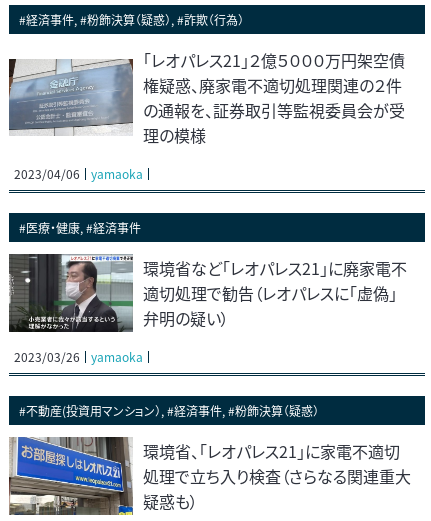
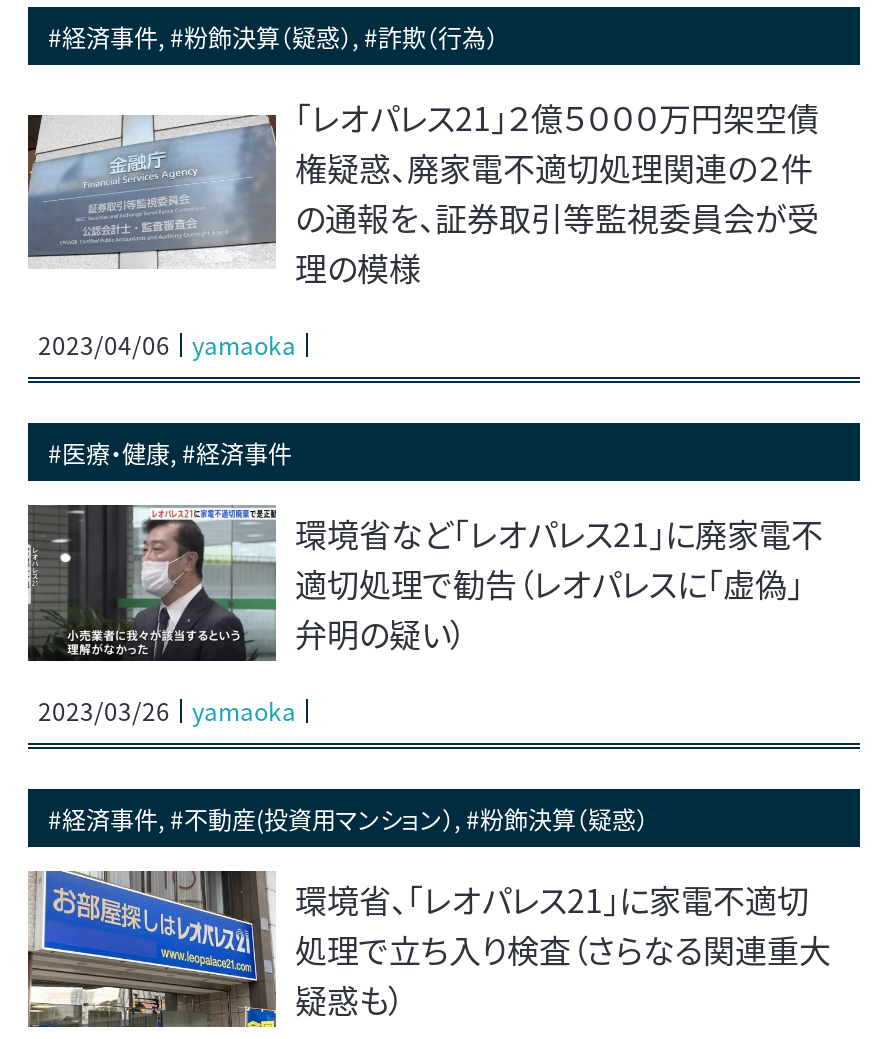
[19,401,319,418] #不動産(投資用マンション）, #経済事件, #粉飾決算（疑惑） -> [48,800,648,834] #経済事件, #不動産(投資用マンション）, #粉飾決算（疑惑）

